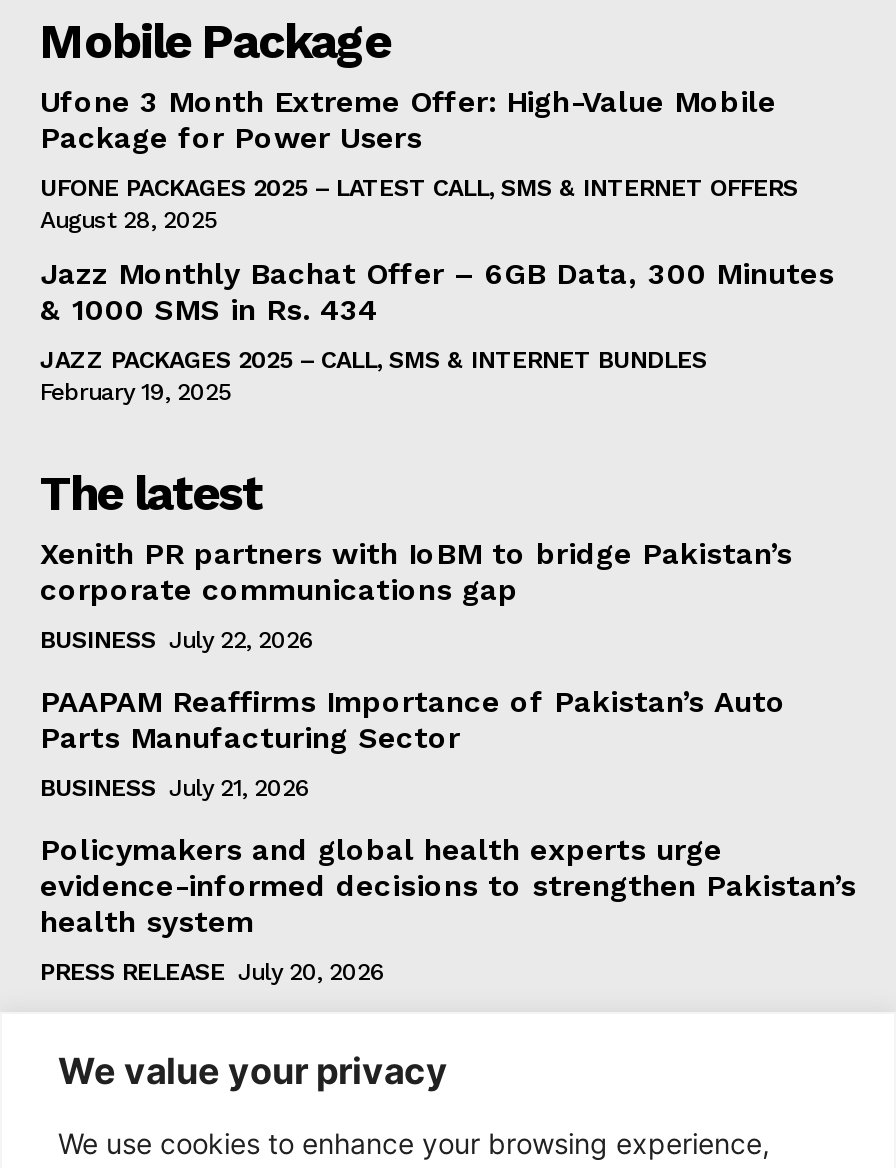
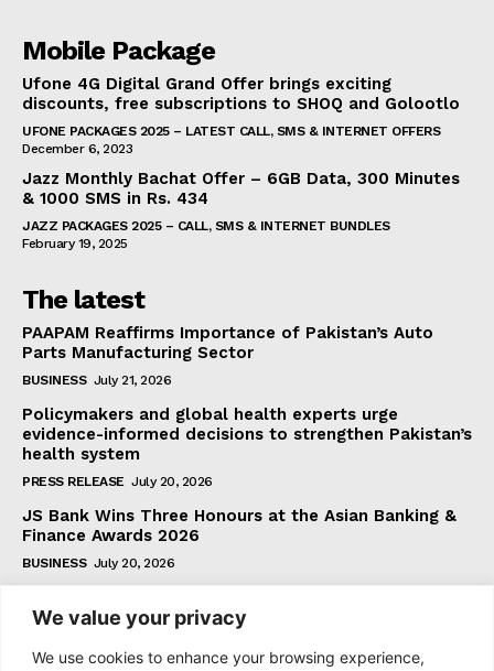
[40,84,776,156] Ufone 3 Month Extreme Offer: High-Value Mobile | Package for Power Users -> [22,73,460,113] Ufone 4G Digital Grand Offer brings exciting | discounts, free subscriptions to SHOQ and Golootlo
[40,206,217,234] August 28, 2025 -> [22,141,132,156] December 6, 2023
[40,536,792,654] Xenith PR partners with IoBM to bridge Pakistan’s | corporate communications gap | BUSINESS July 22, 2026 -> none
moved [40,684,856,986] -> [22,322,472,489]: PAAPAM Reaffirms Importance of Pakistan’s Auto | Parts Manufacturing Sector | BUSINESS July 21, 2026 | Policymakers and global health experts urge | evidence-informed decisions to strengthen Pakistan’s | health system | PRESS RELEASE July 20, 2026
none -> [22,505,457,570] JS Bank Wins Three Honours at the Asian Banking & | Finance Awards 2026 | BUSINESS July 20, 2026

